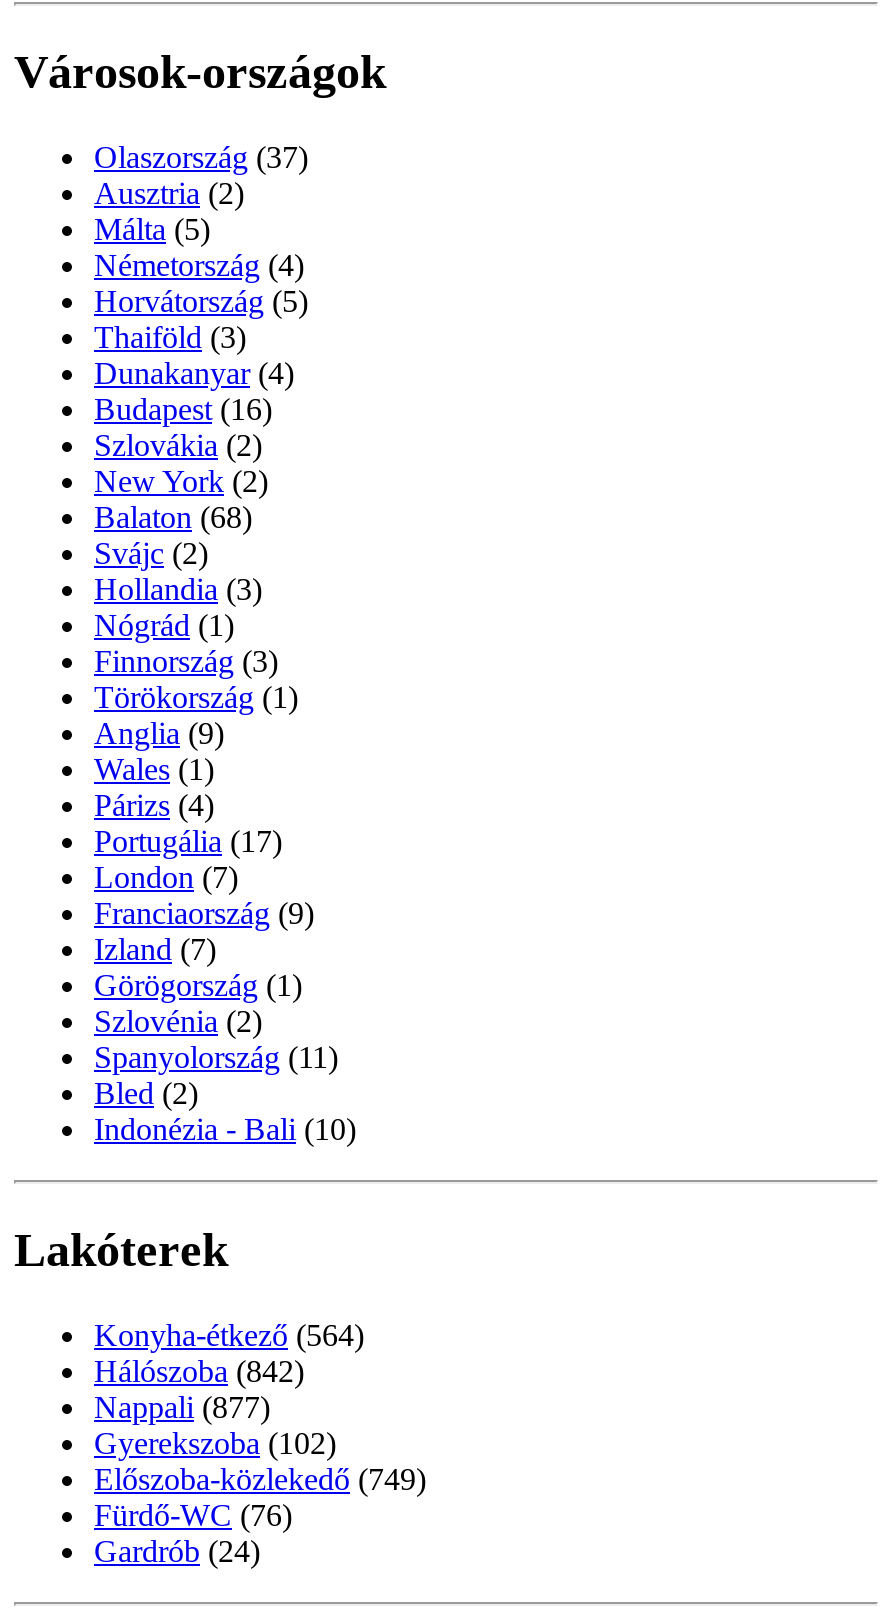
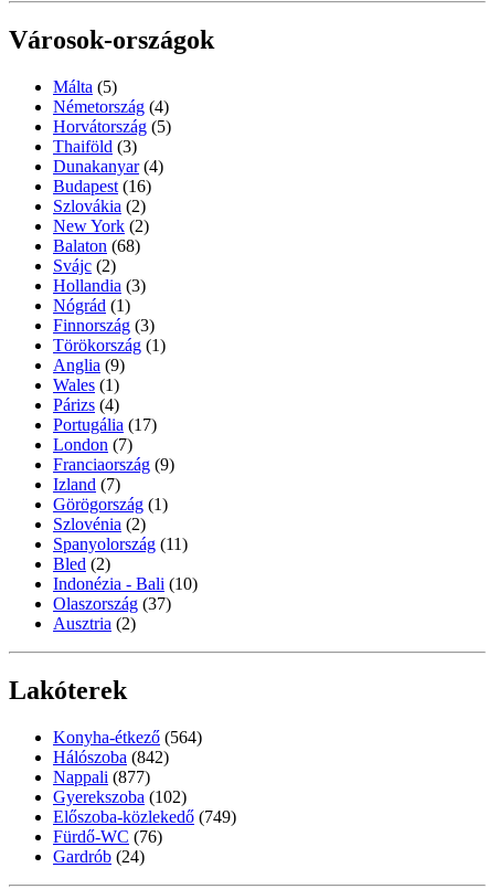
moved [94,140,308,210] -> [53,594,171,633]: Olaszország (37) | Ausztria (2)
moved [94,212,356,1146] -> [53,77,198,593]: Málta (5) | Németország (4) | Horvátország (5) | ... | Bled (2) | Indonézia - Bali (10)

